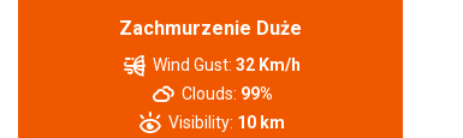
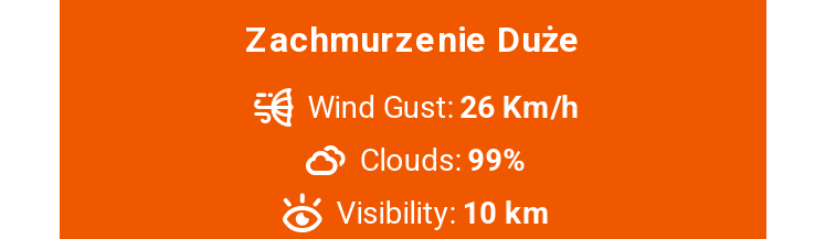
[153,55,301,74] Wind Gust: 32 Km/h -> [307,89,579,124] Wind Gust: 26 Km/h

